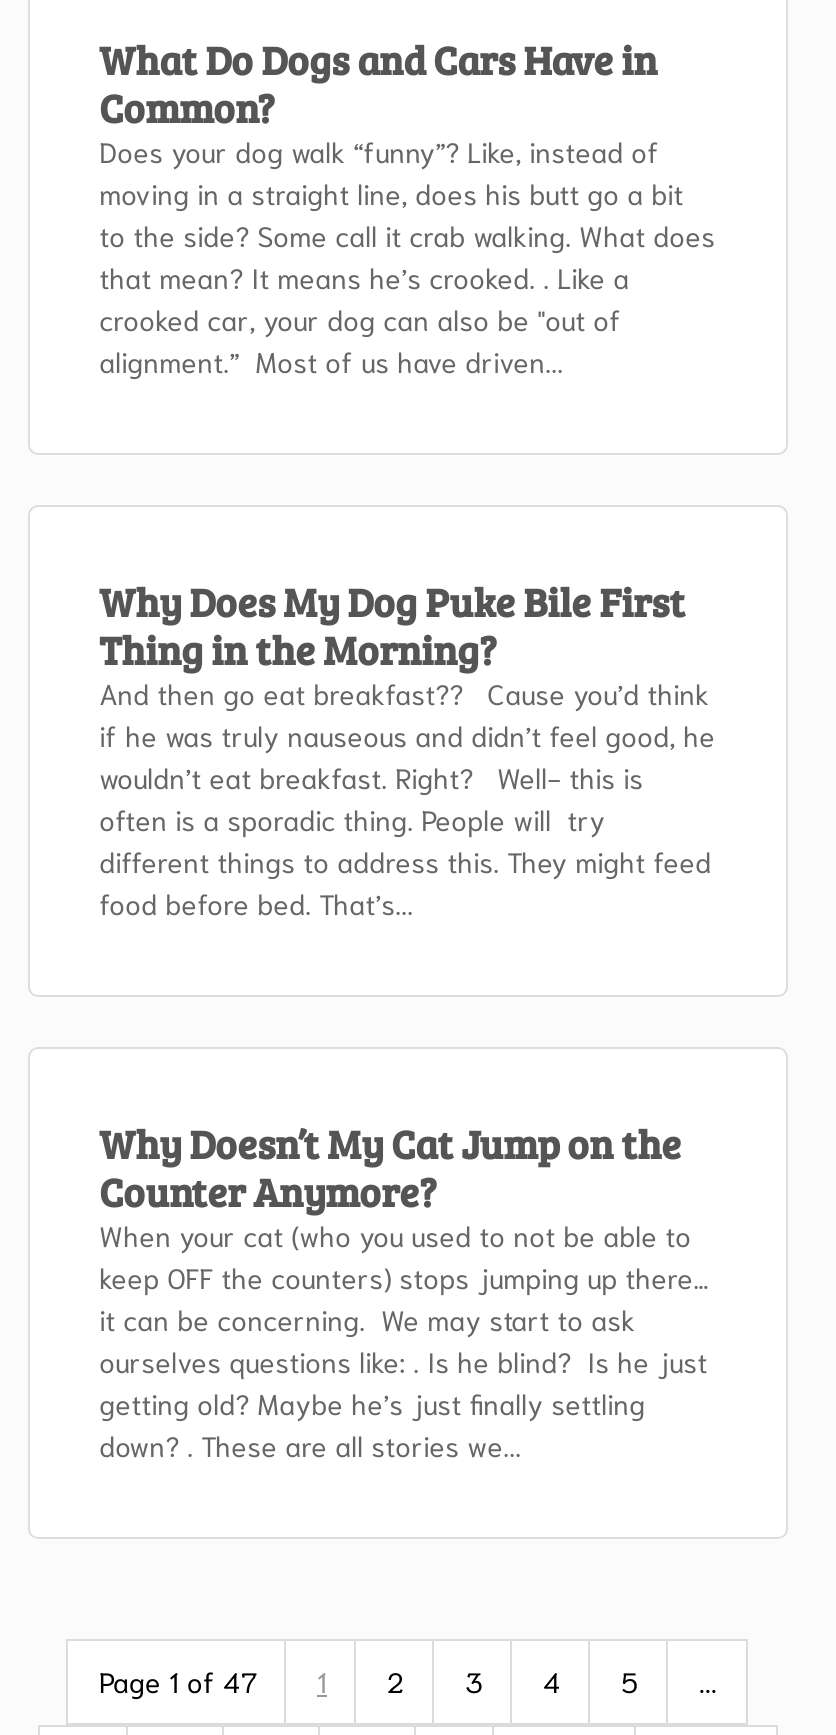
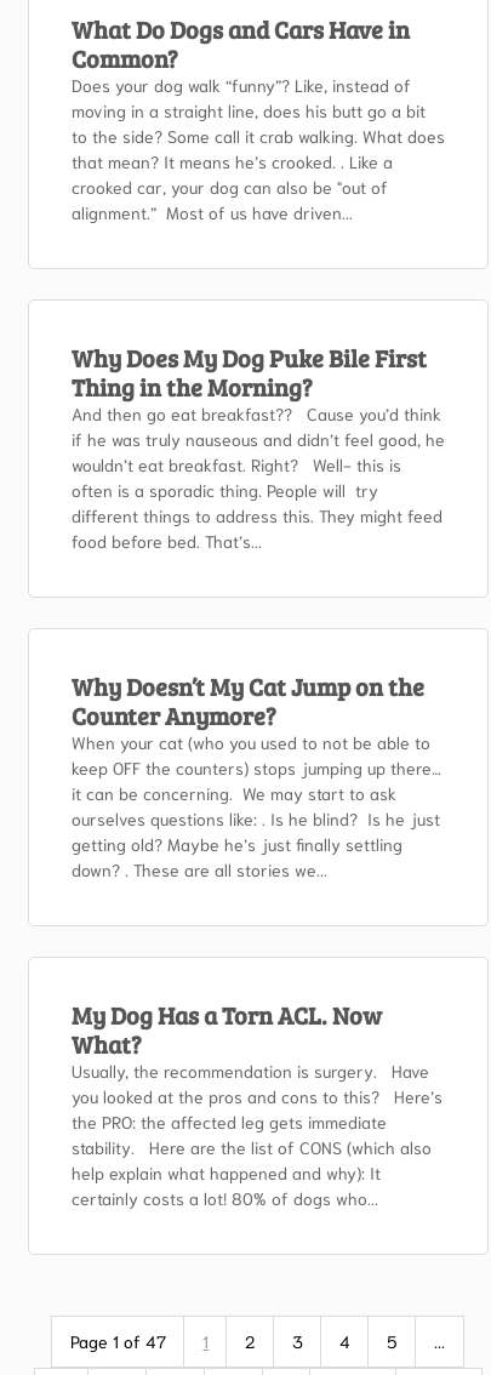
none -> [71,998,442,1209] My Dog Has a Torn ACL. Now | What? | Usually, the recommendation is surgery. Have | you looked at the pros and cons to this? Here’s | the PRO: the affected leg gets immediate | stability. Here are the list of CONS (which also | help explain what happened and why): It | certainly costs a lot! 80% of dogs who...

